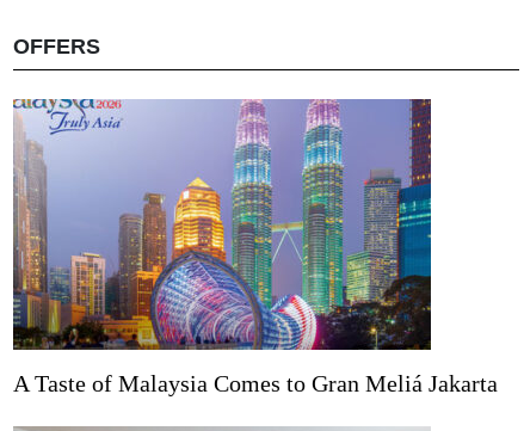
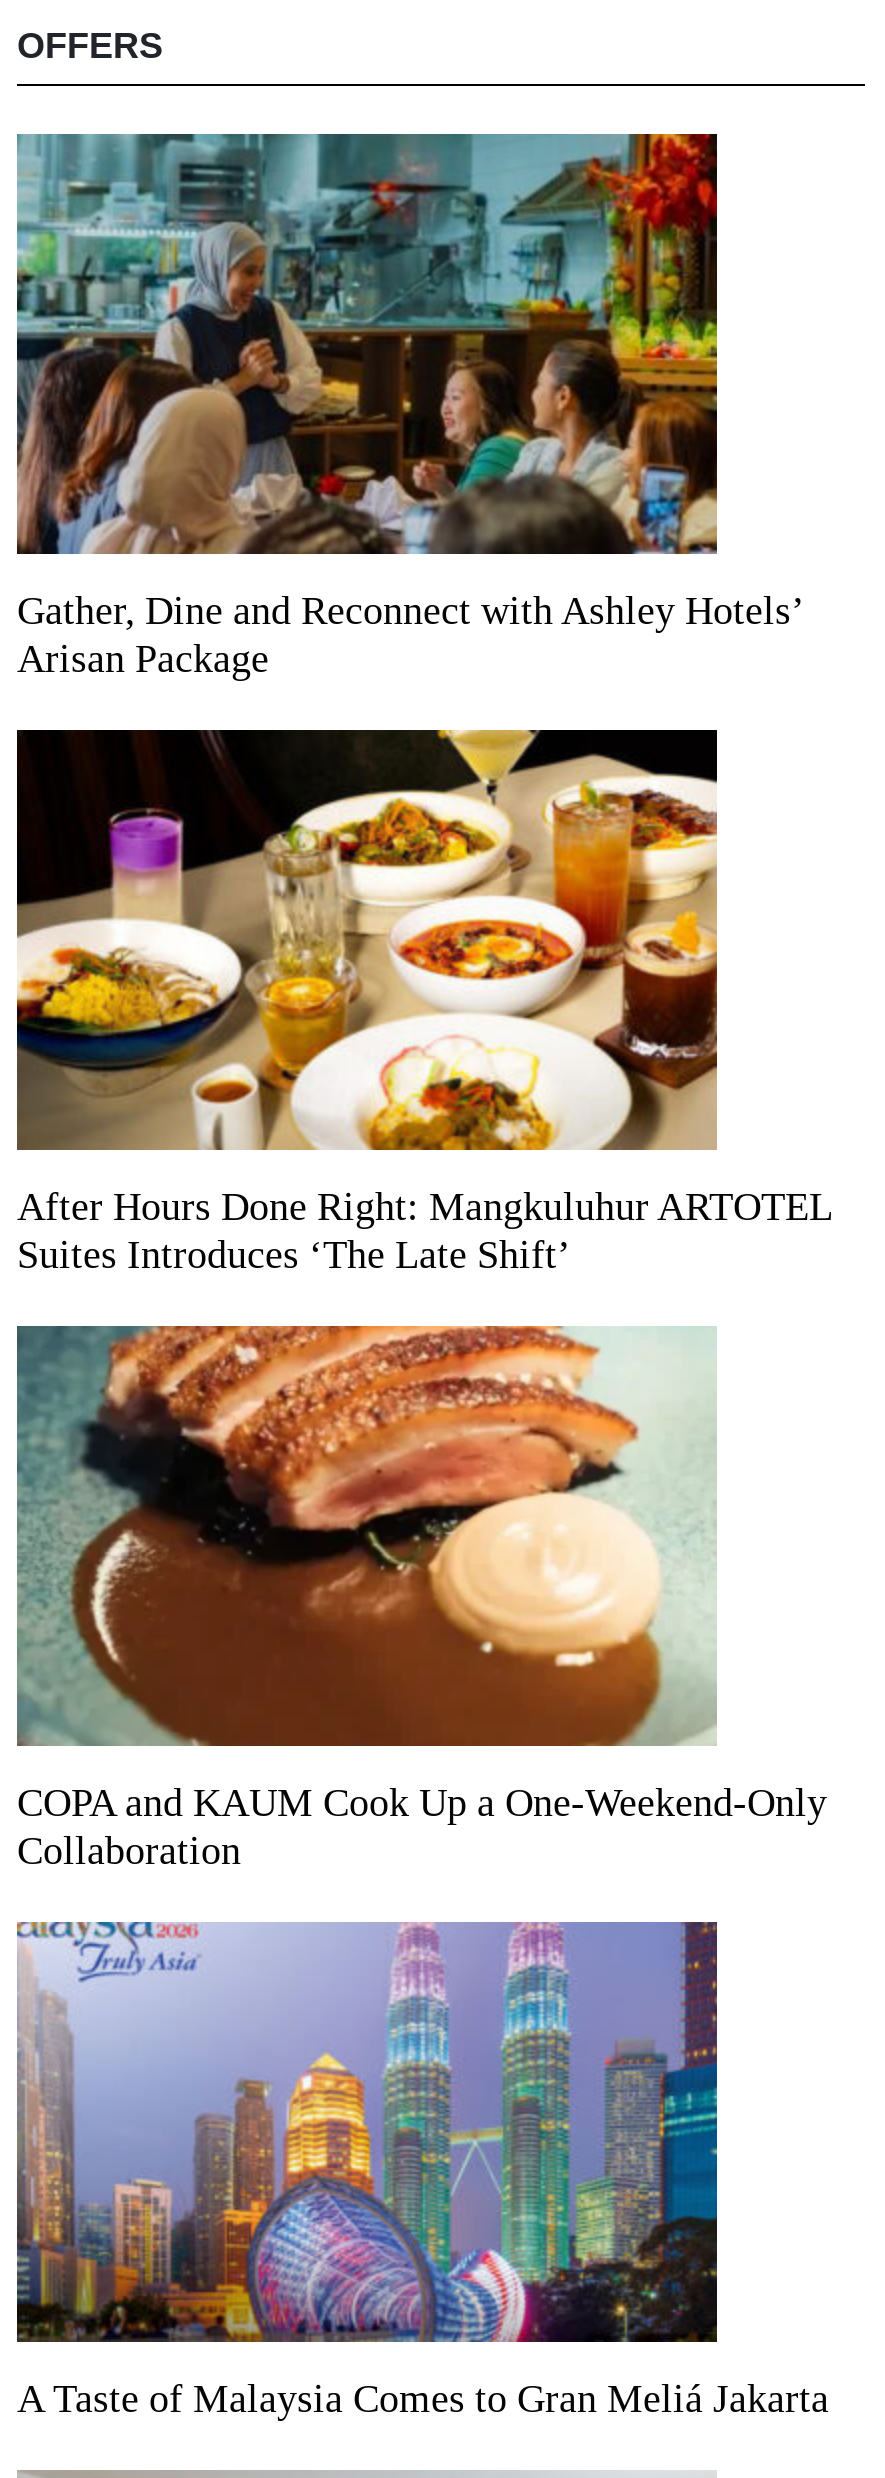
none -> [15,132,803,680] [image] | Gather, Dine and Reconnect with Ashley Hotels’ | Arisan Package
none -> [15,728,831,1276] [image] | After Hours Done Right: Mangkuluhur ARTOTEL | Suites Introduces ‘The Late Shift’
none -> [17,1324,827,1872] [image] | COPA and KAUM Cook Up a One-Weekend-Only | Collaboration

